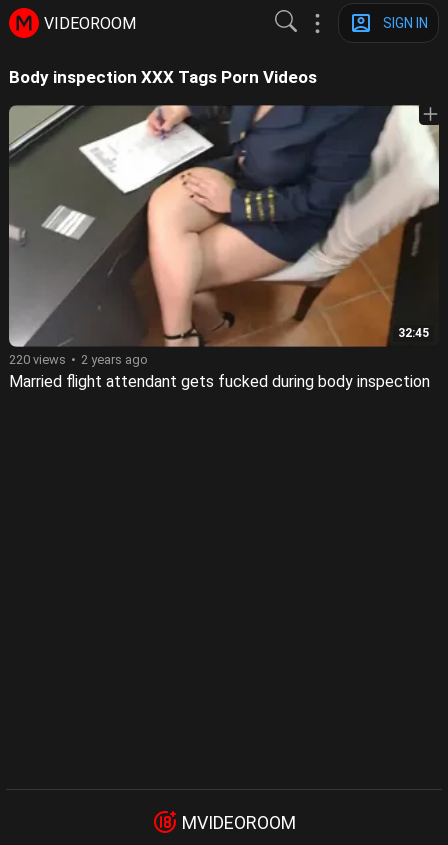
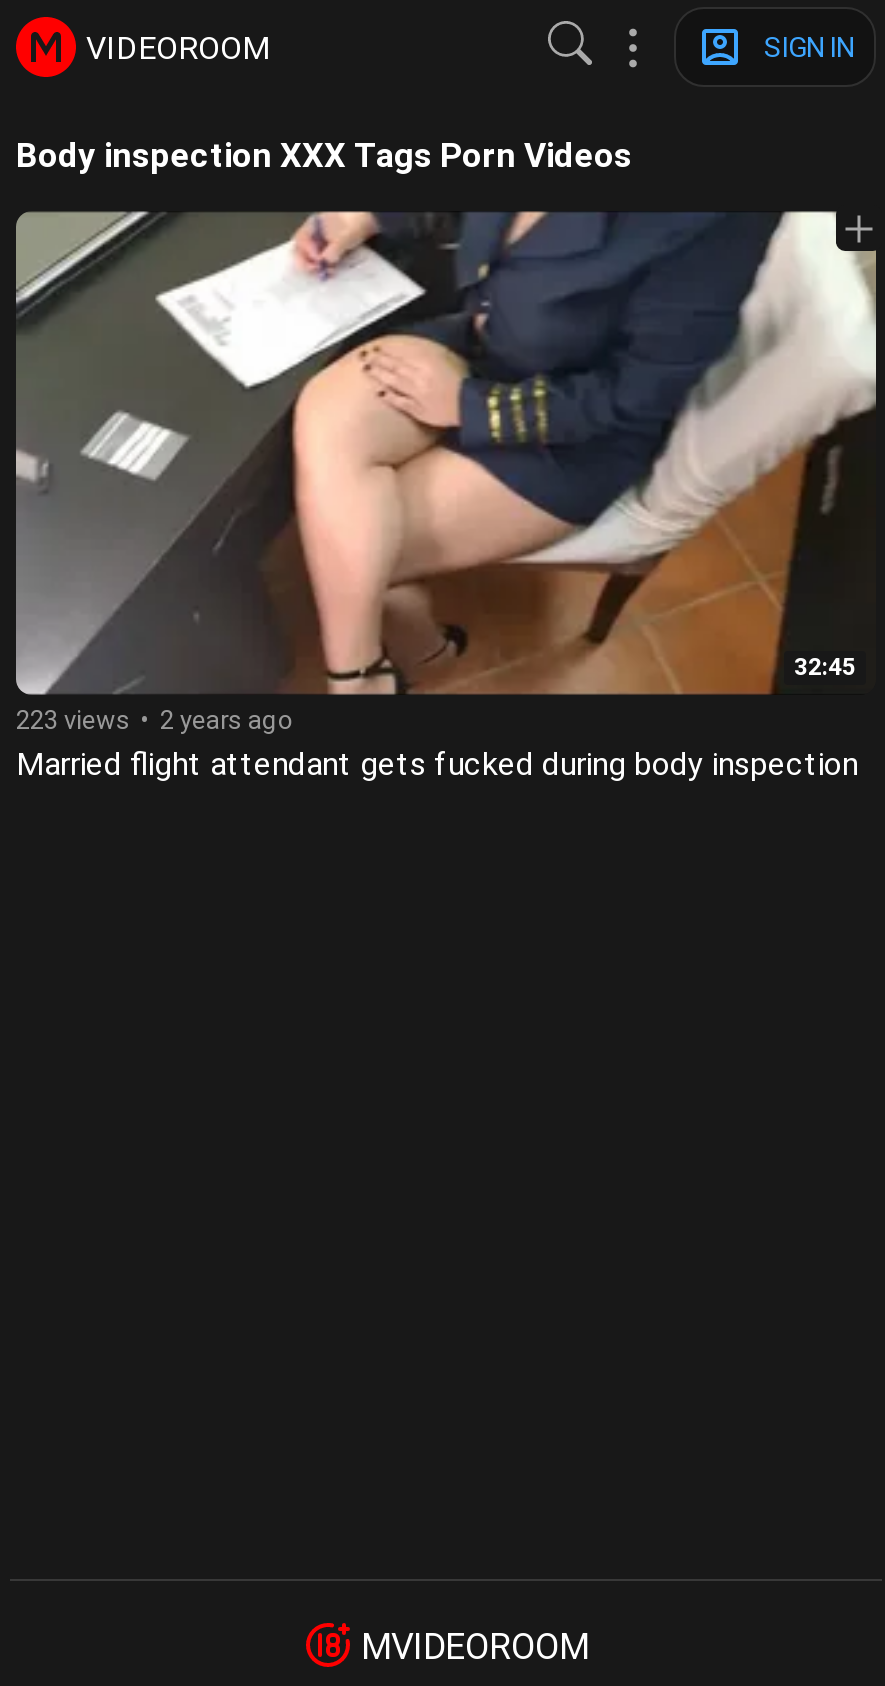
[9,352,148,367] 220 views 2 years ago -> [16,705,294,735] 223 views 2 years ago

